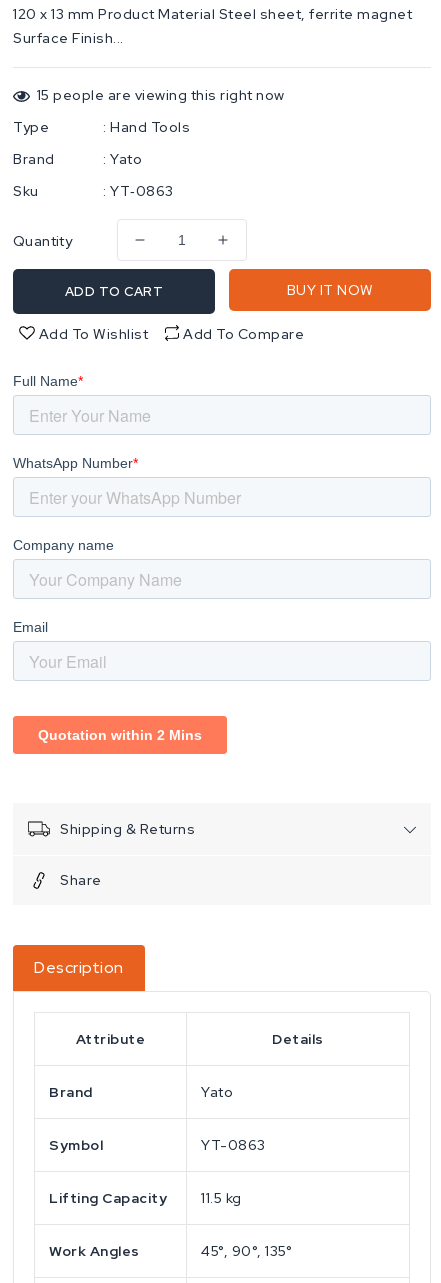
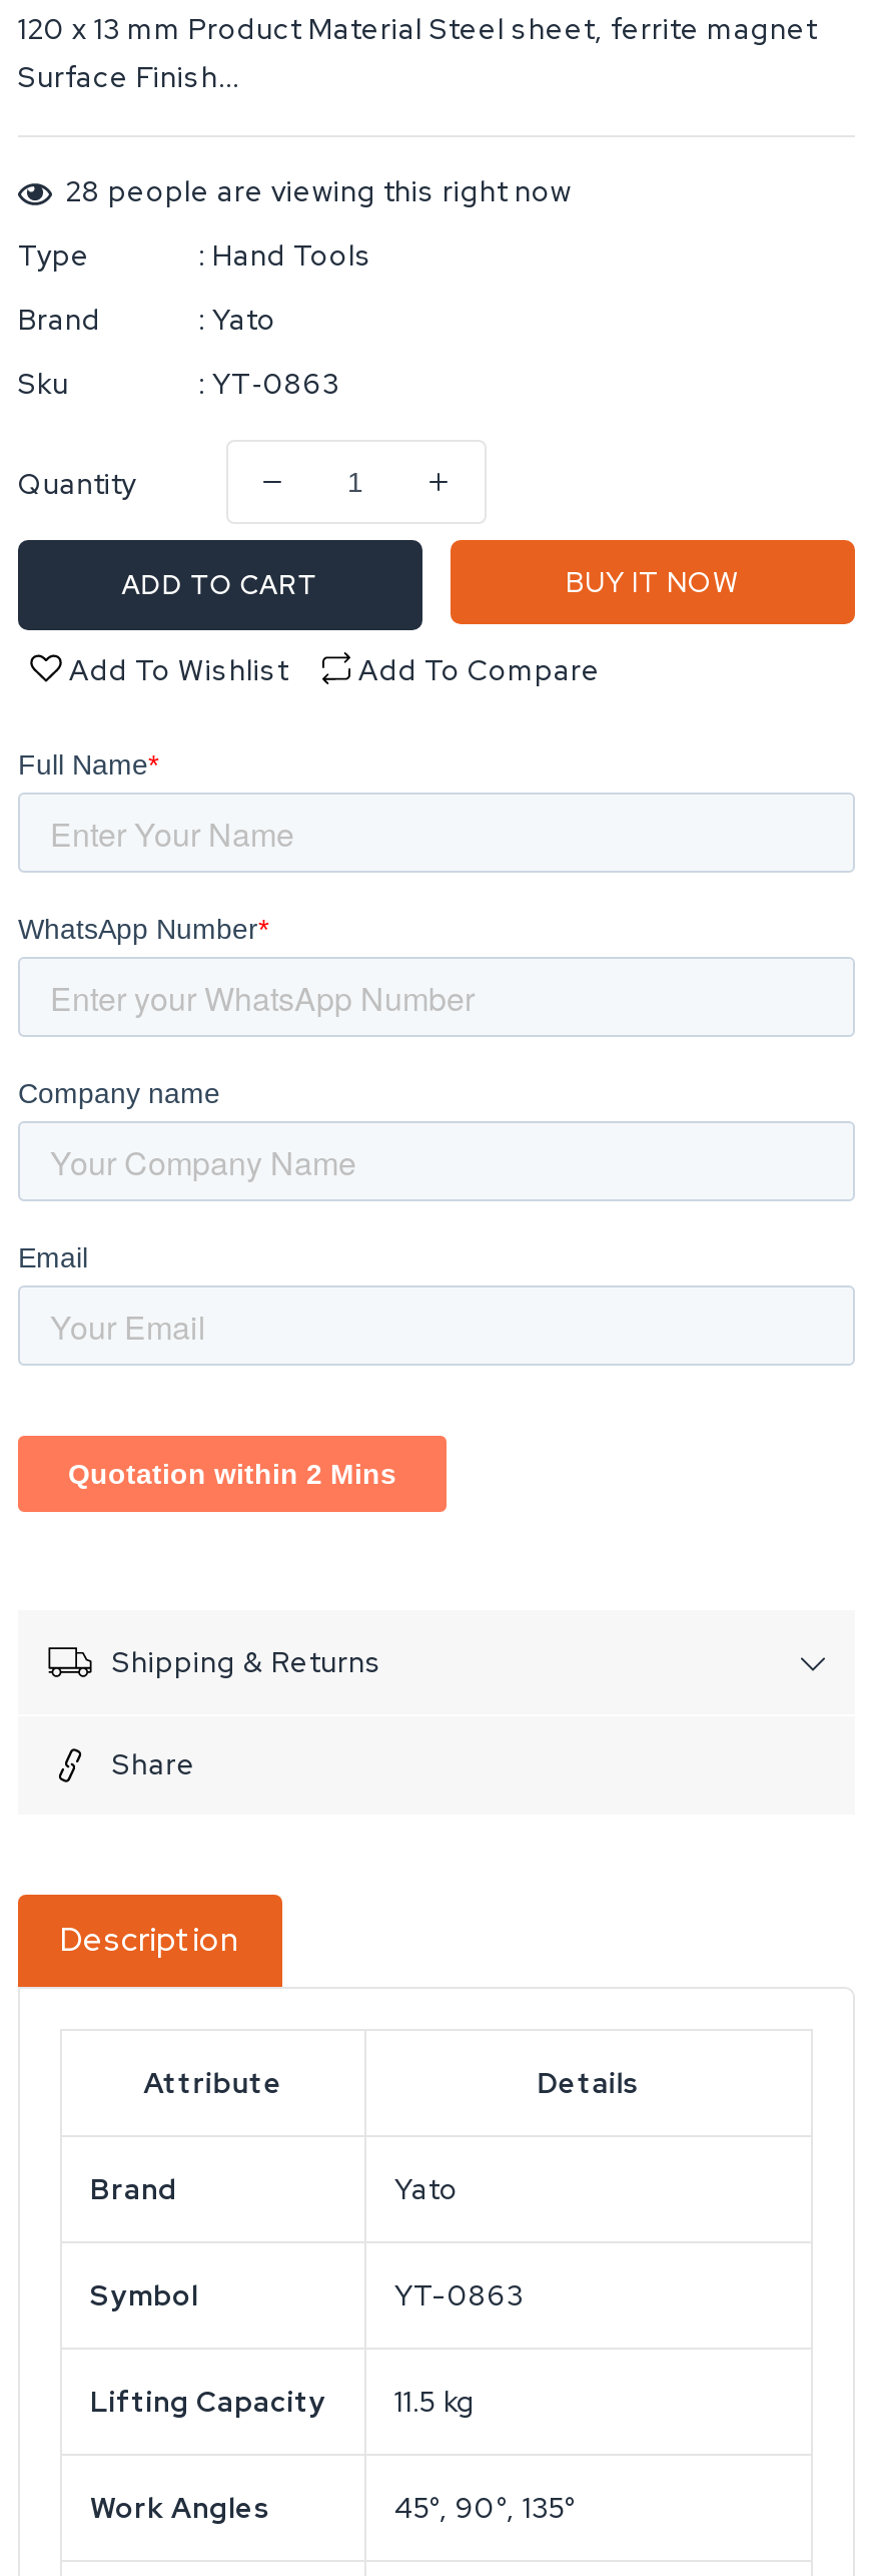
[36,86,284,104] 15 people are viewing this right now -> [65,173,572,209] 28 people are viewing this right now

